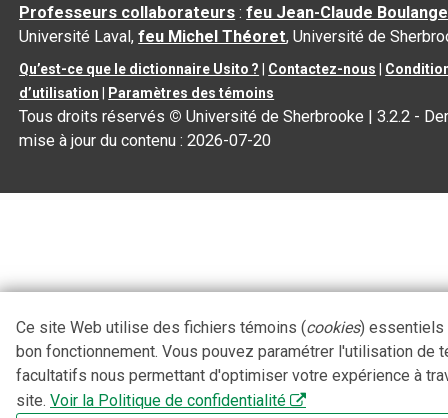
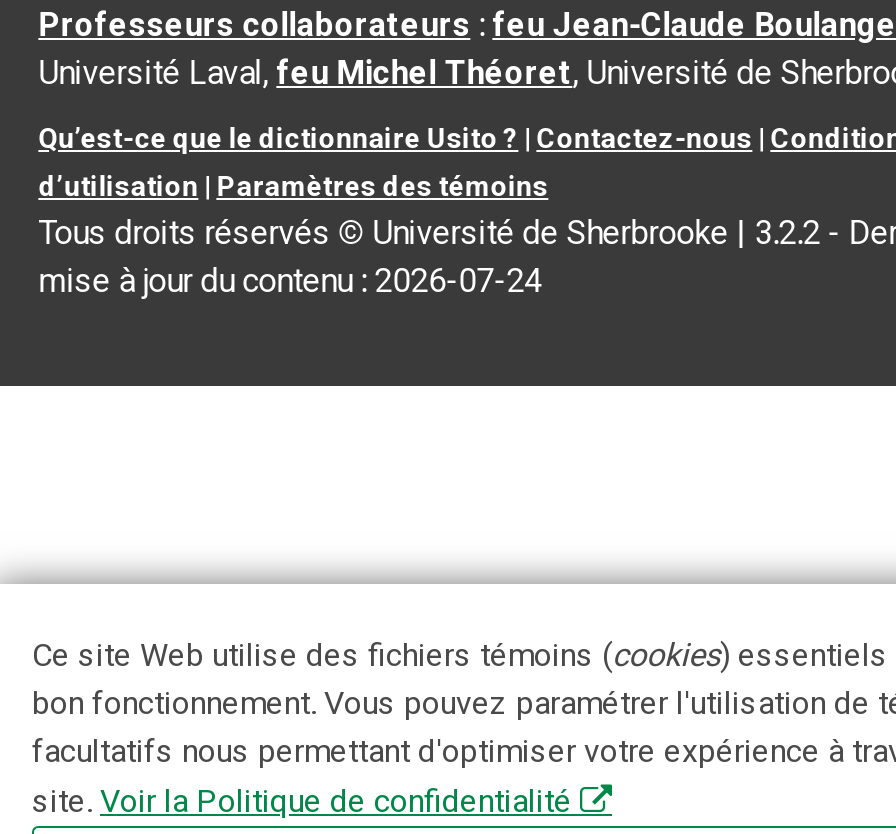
[19,131,271,150] mise à jour du contenu : 2026-07-20 -> [38,262,542,300] mise à jour du contenu : 2026-07-24

